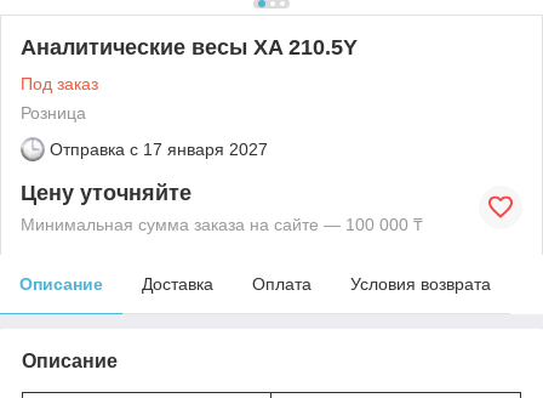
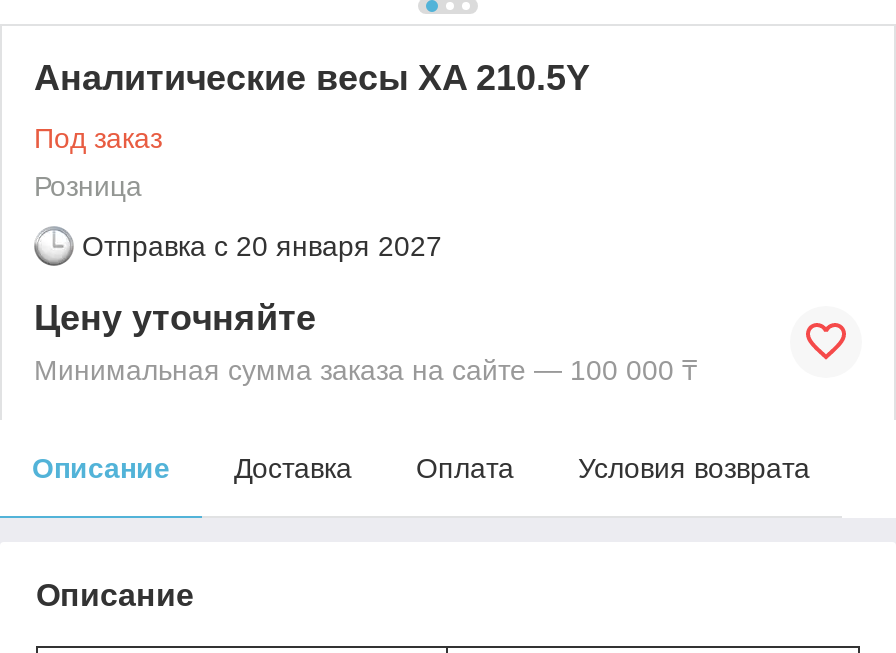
[50,139,268,159] Отправка с 17 января 2027 -> [82,230,442,262] Отправка с 20 января 2027

